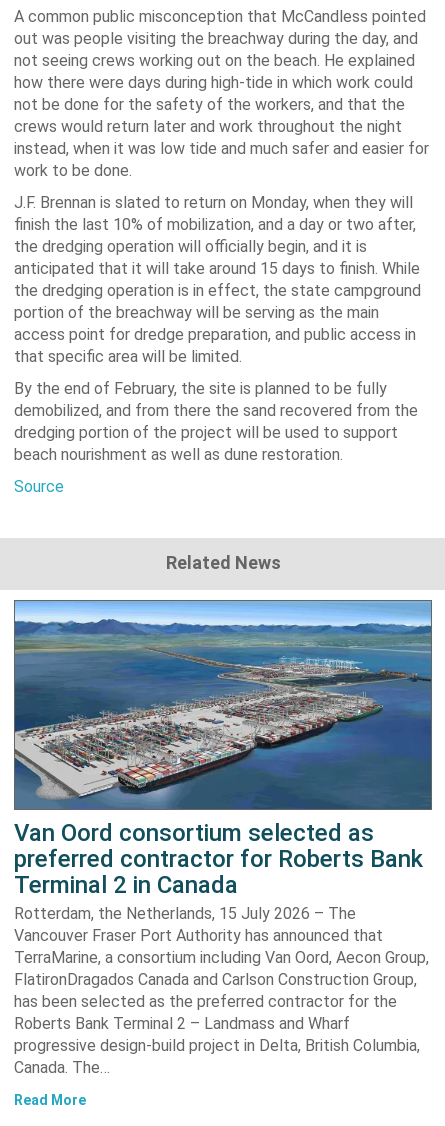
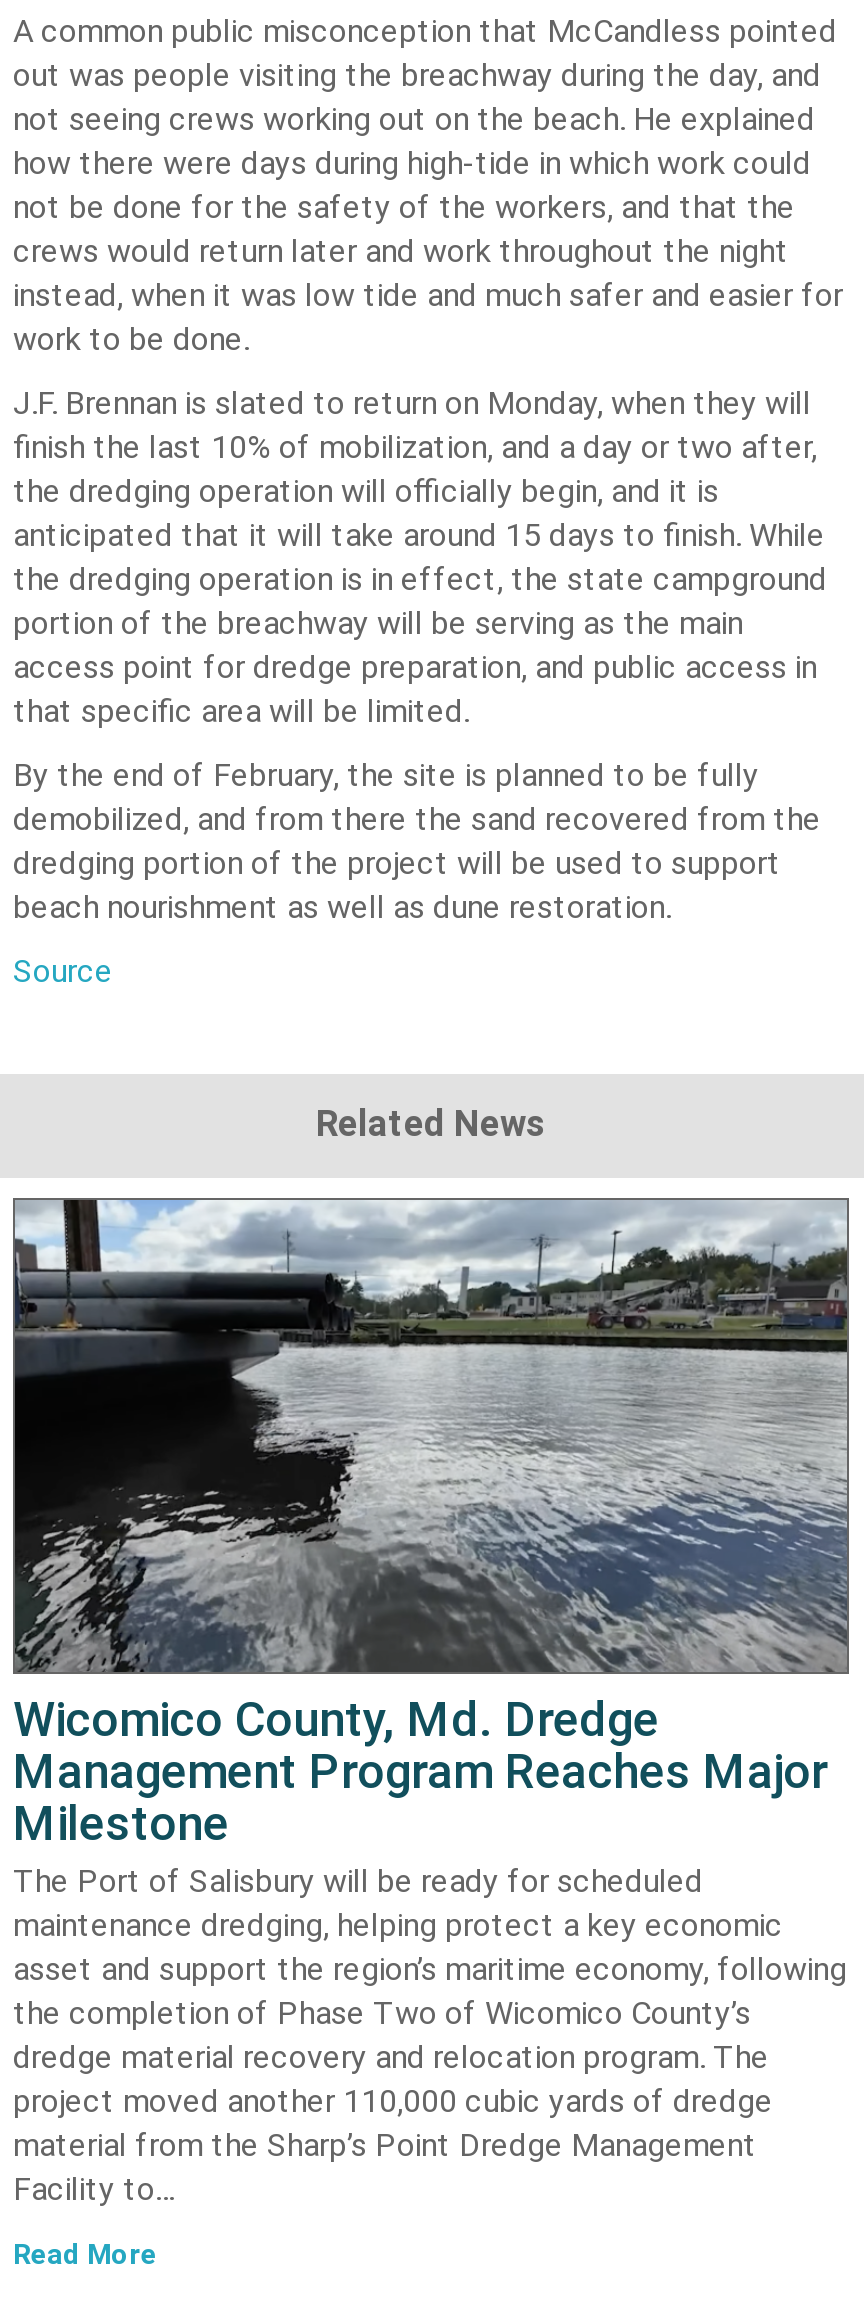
[14,599,432,1076] [image] | Van Oord consortium selected as | preferred contractor for Roberts Bank | Terminal 2 in Canada | Rotterdam, the Netherlands, 15 July 2026 – The | Vancouver Fraser Port Authority has announced that | TerraMarine, a consortium including Van Oord, Aecon Group, | FlatironDragados Canada and Carlson Construction Group, | has been selected as the preferred contractor for the | Roberts Bank Terminal 2 – Landmass and Wharf | progressive design-build project in Delta, British Columbia, | Canada. The… -> [13,1196,849,2208] [image] | Wicomico County, Md. Dredge | Management Program Reaches Major | Milestone | The Port of Salisbury will be ready for scheduled | maintenance dredging, helping protect a key economic | asset and support the region’s maritime economy, following | the completion of Phase Two of Wicomico County’s | dredge material recovery and relocation program. The | project moved another 110,000 cubic yards of dredge | material from the Sharp’s Point Dredge Management | Facility to…

